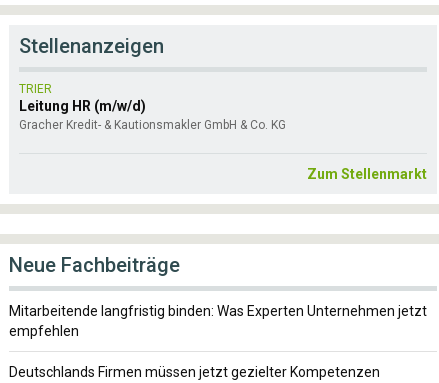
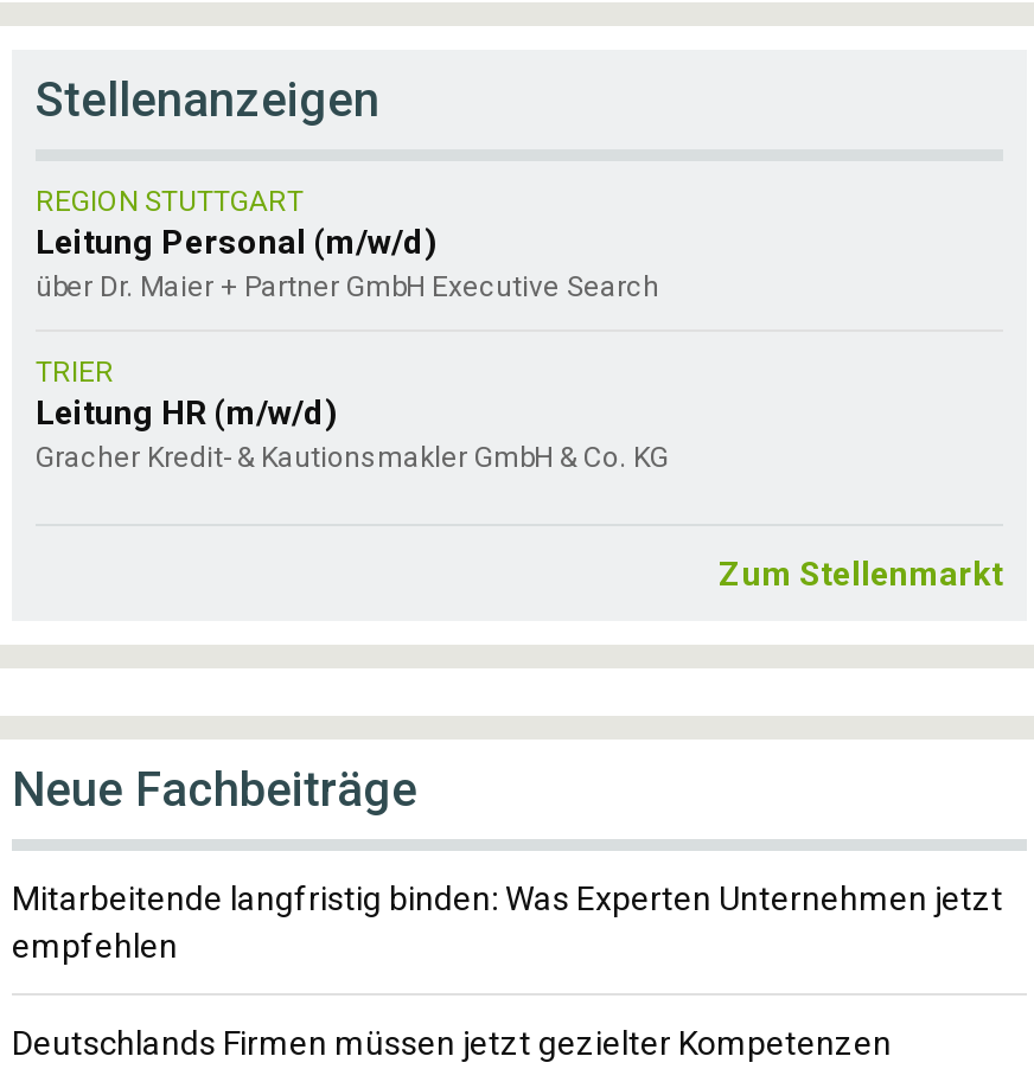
none -> [36,186,659,304] REGION STUTTGART | Leitung Personal (m/w/d) | über Dr. Maier + Partner GmbH Executive Search

